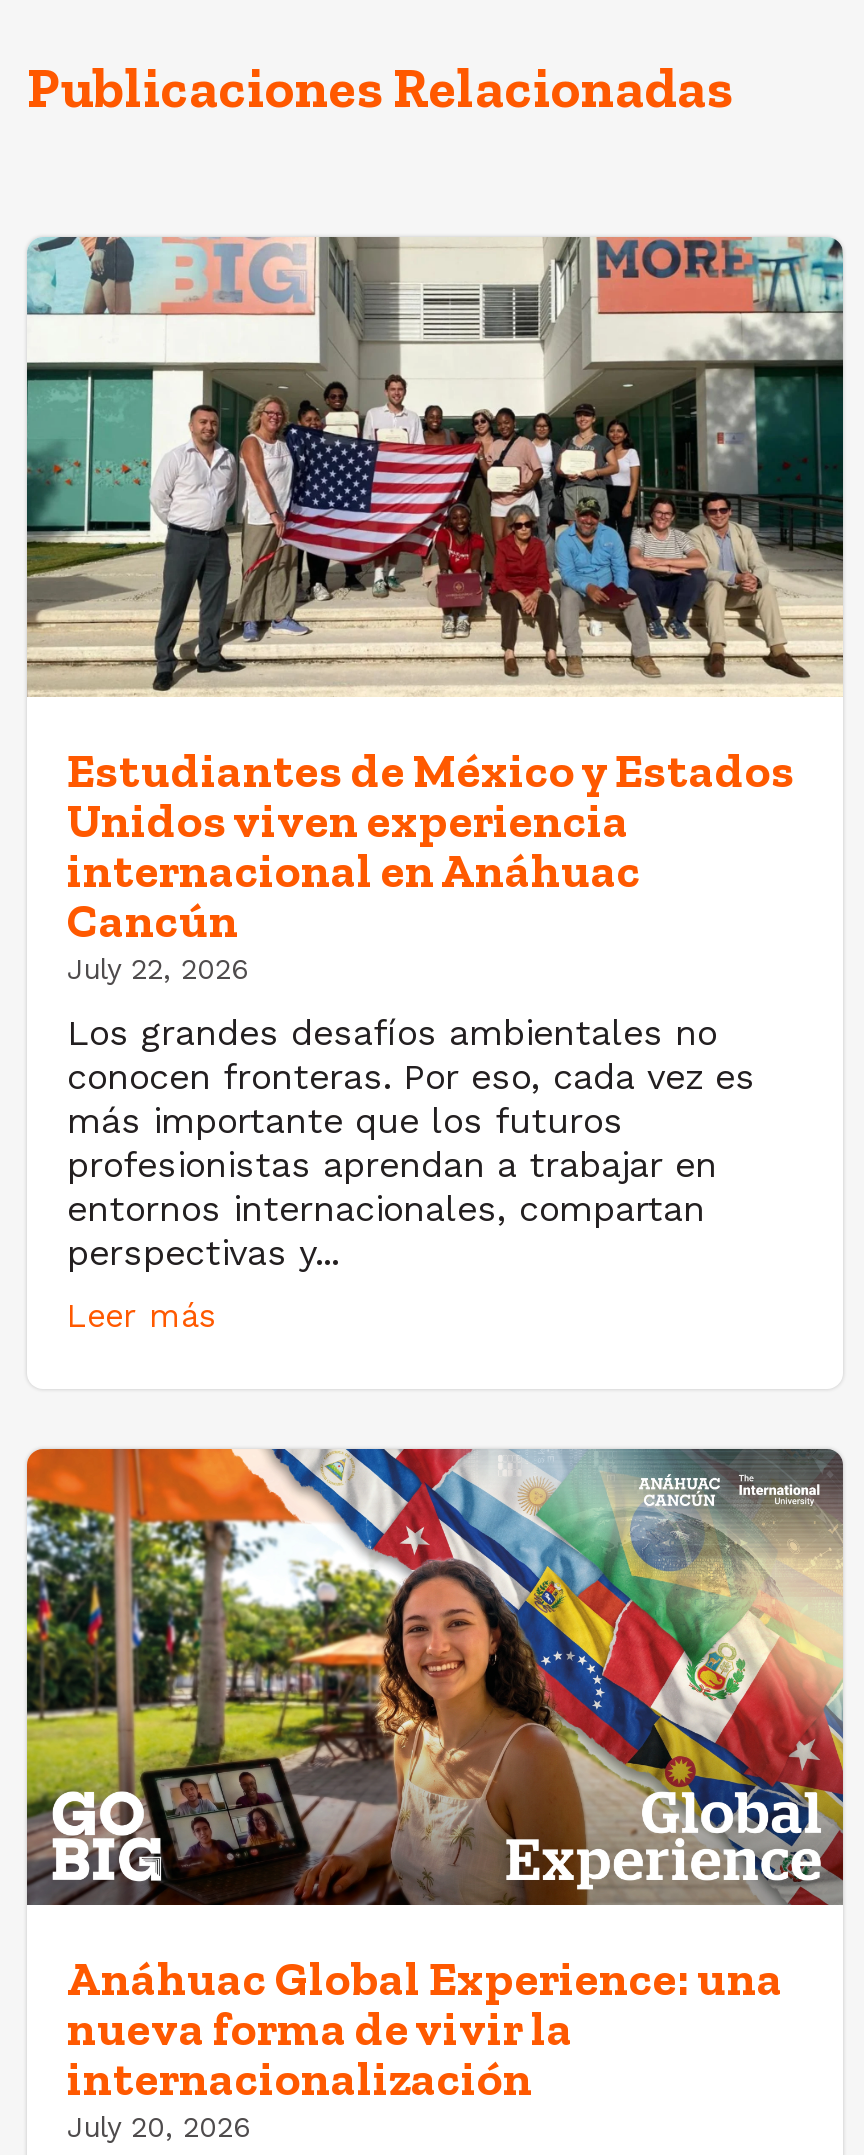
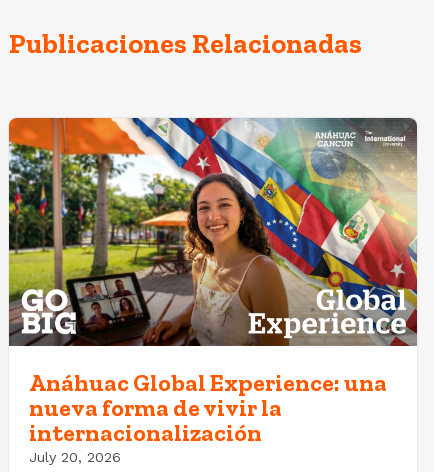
[25,235,845,1336] [image] | Estudiantes de México y Estados | Unidos viven experiencia | internacional en Anáhuac | Cancún | July 22, 2026 | Los grandes desafíos ambientales no | conocen fronteras. Por eso, cada vez es | más importante que los futuros | profesionistas aprendan a trabajar en | entornos internacionales, compartan | perspectivas y... | Leer más -> none

